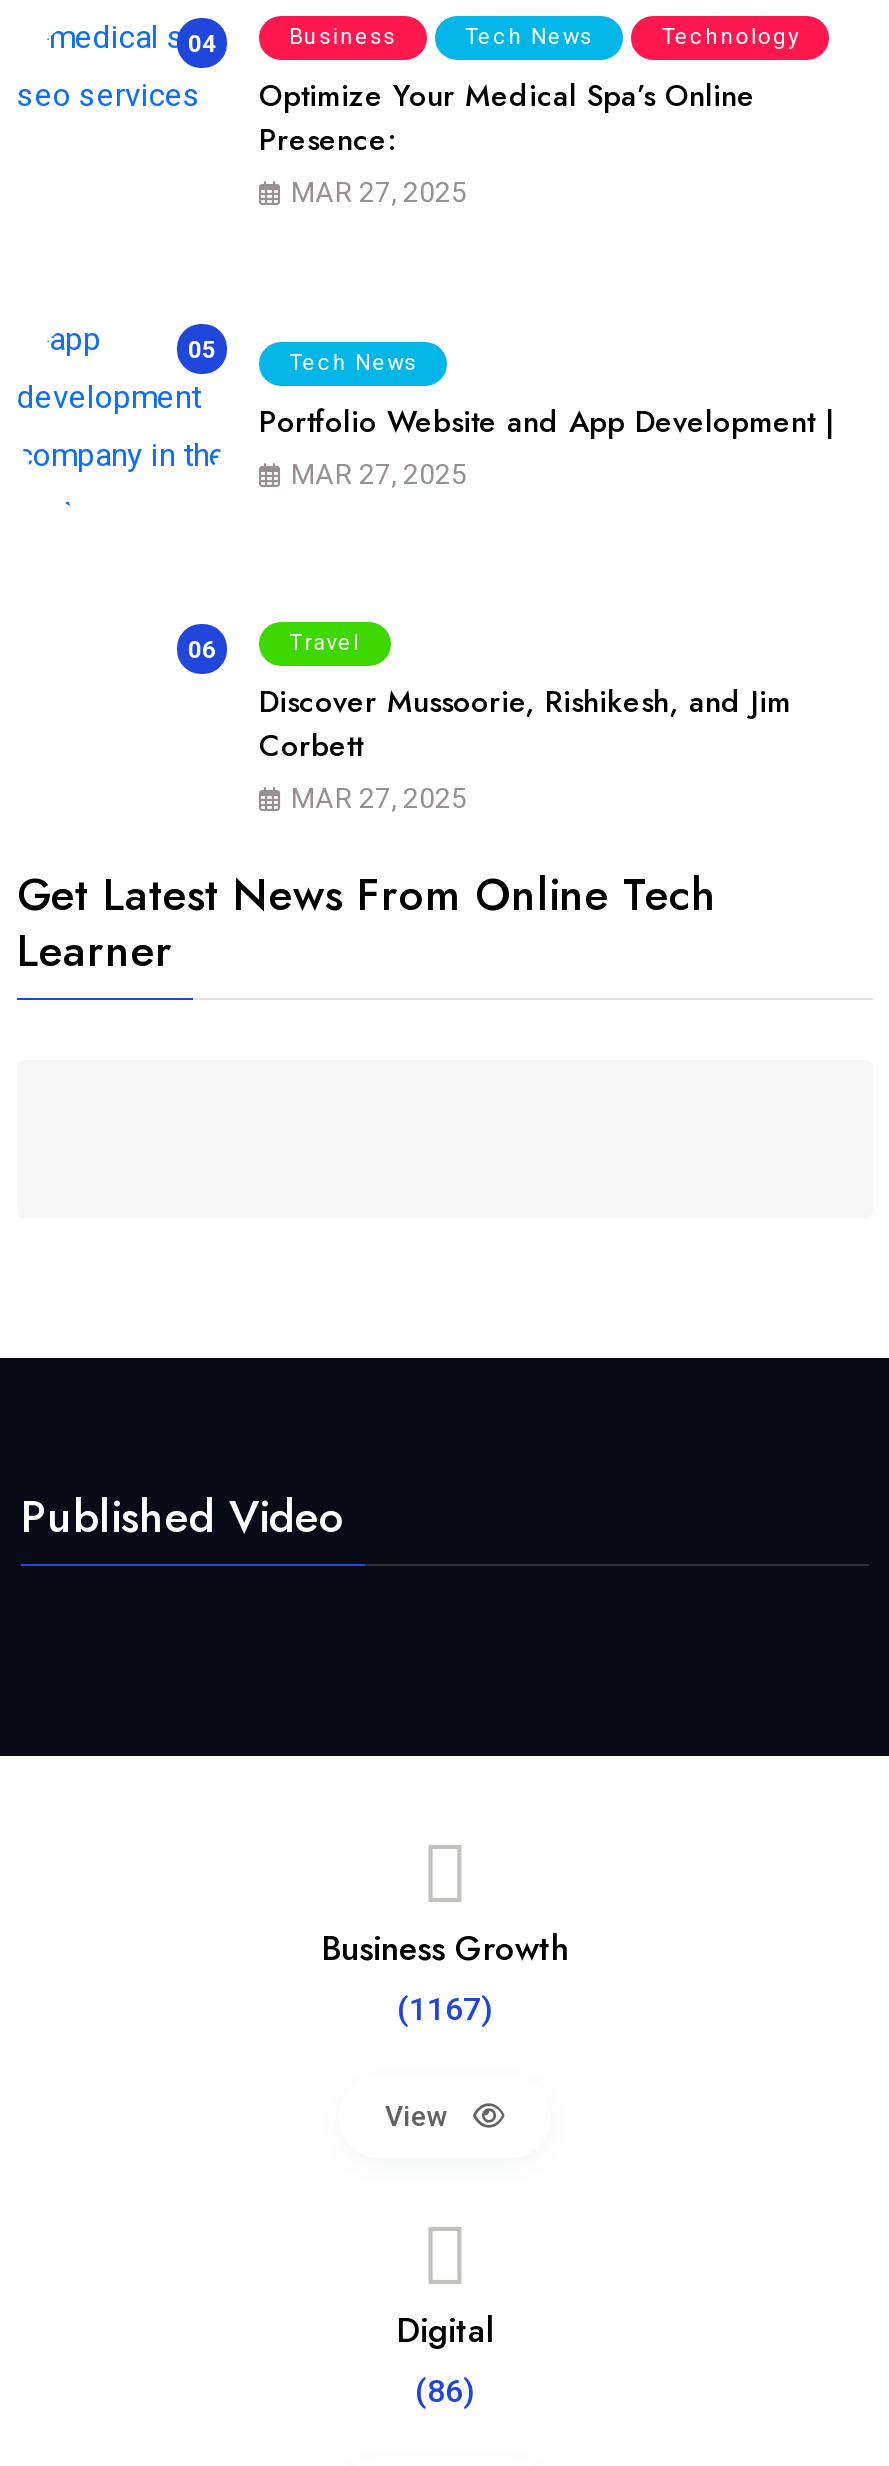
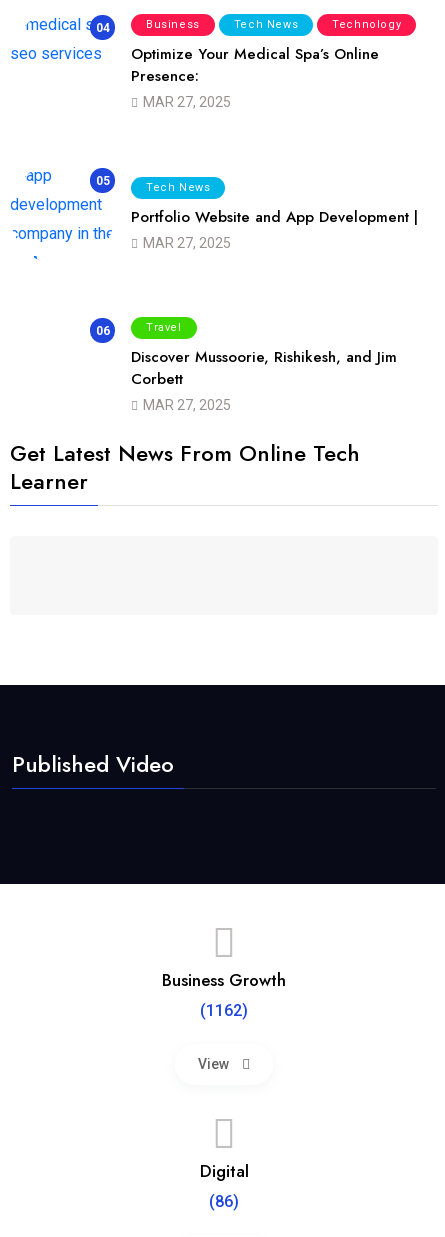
[397,1990,493,2028] (1167) -> [200,1001,248,1020] (1162)

